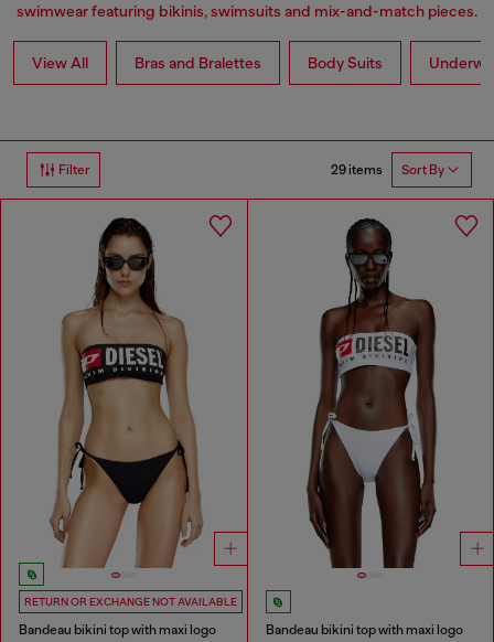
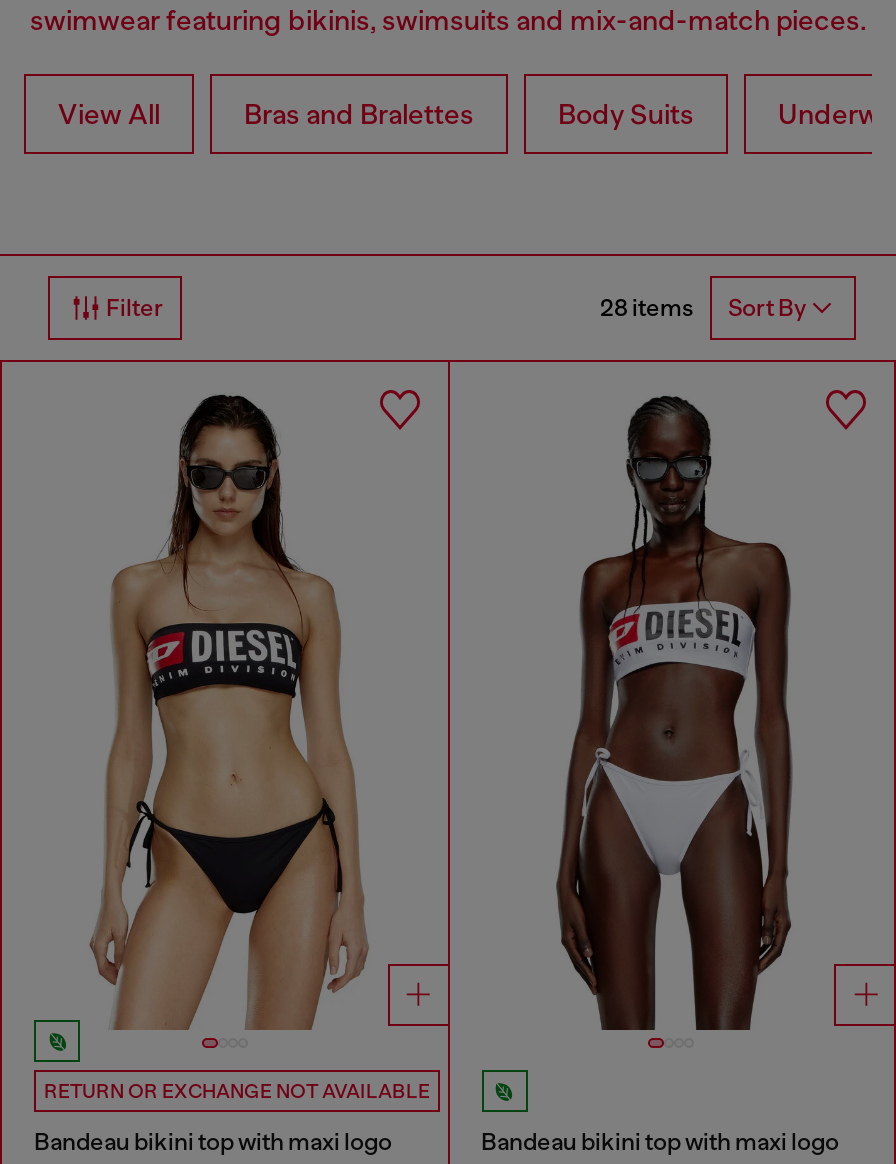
[331,162,444,178] 29 items Sort By -> [600,294,806,323] 28 items Sort By

